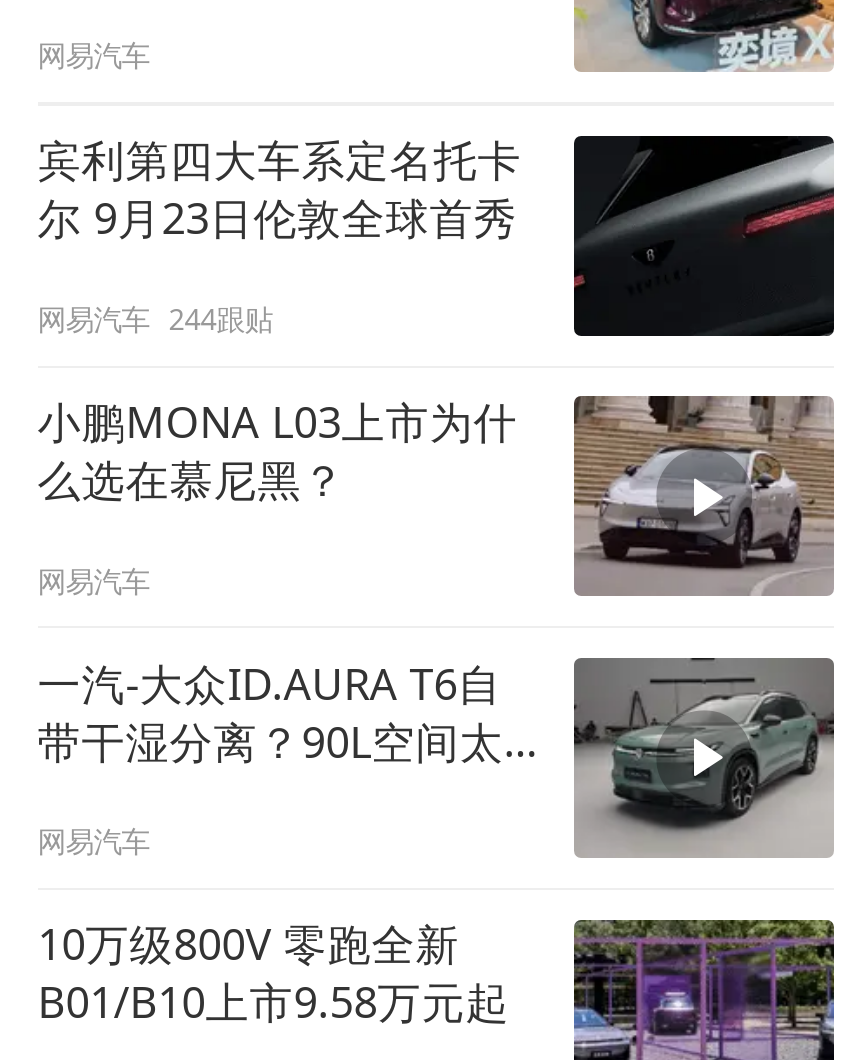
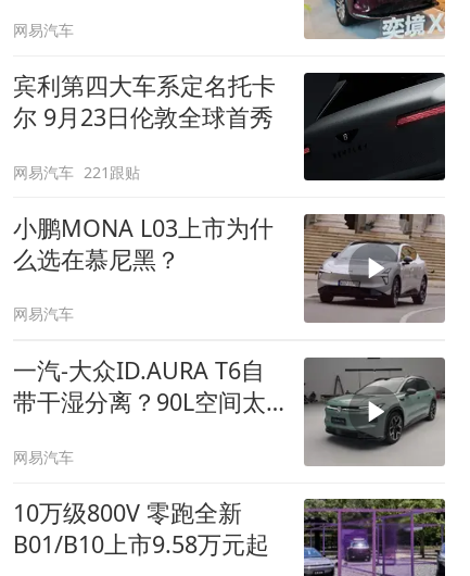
[37,299,273,337] 网易汽车 244跟贴 -> [13,162,140,182] 网易汽车 221跟贴

